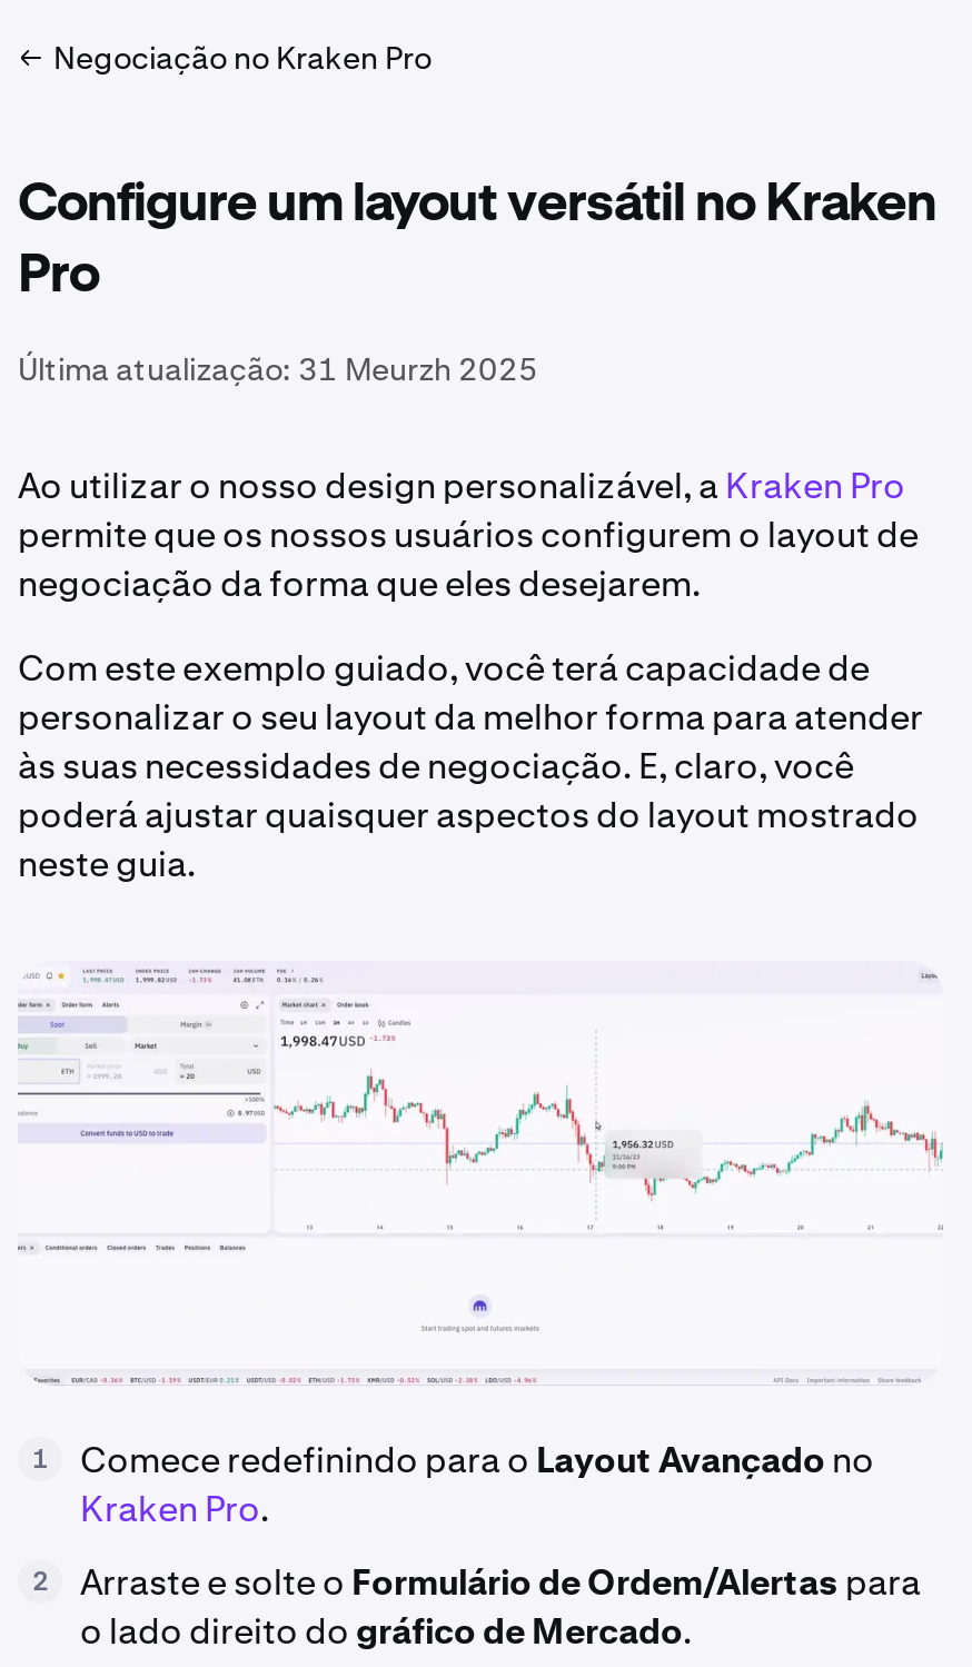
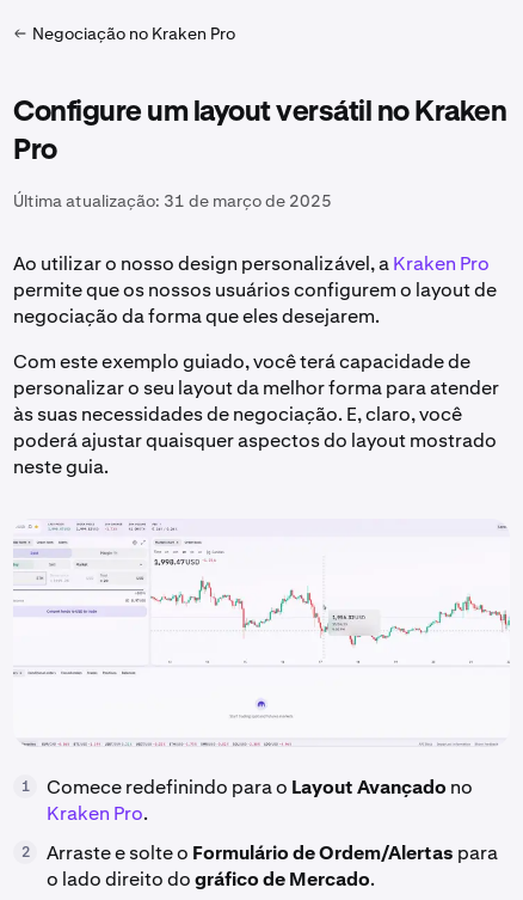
[18,349,538,389] Última atualização: 31 Meurzh 2025 -> [13,190,332,212] Última atualização: 31 de março de 2025

